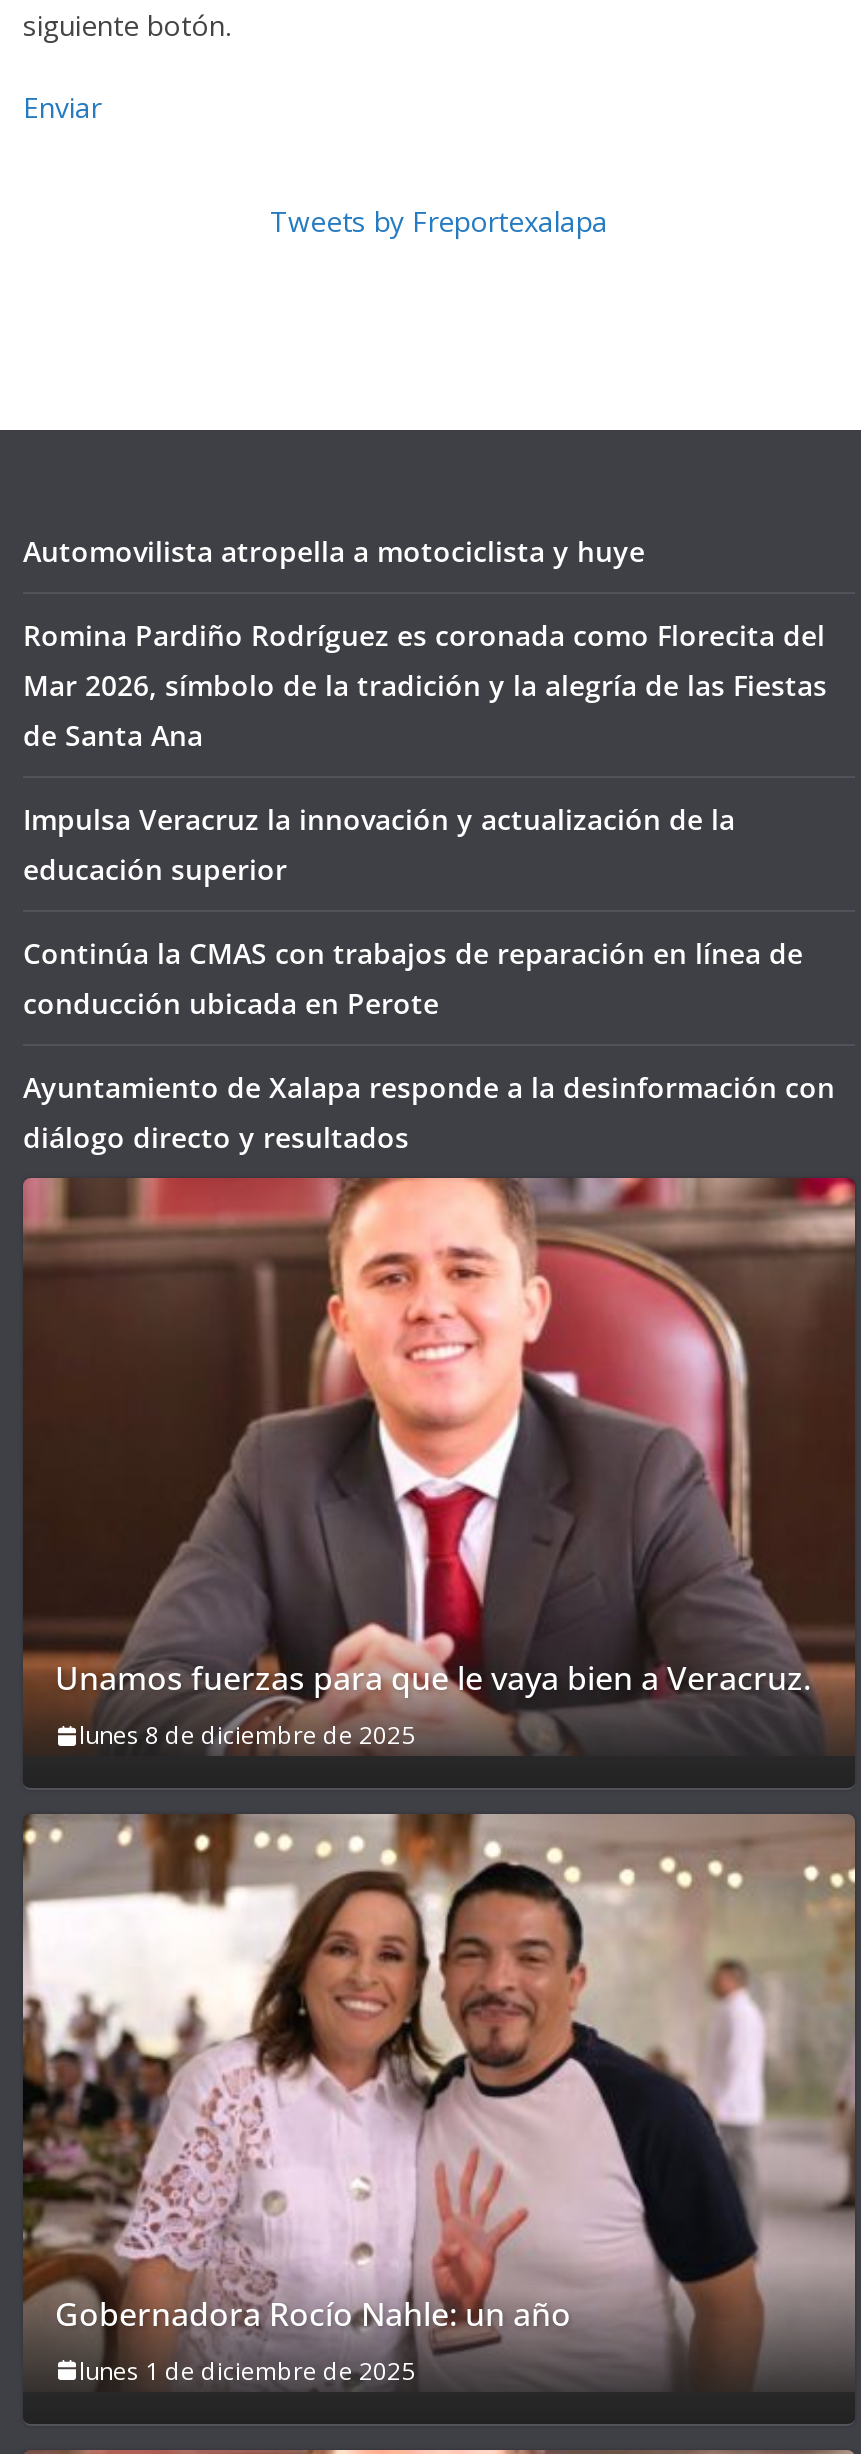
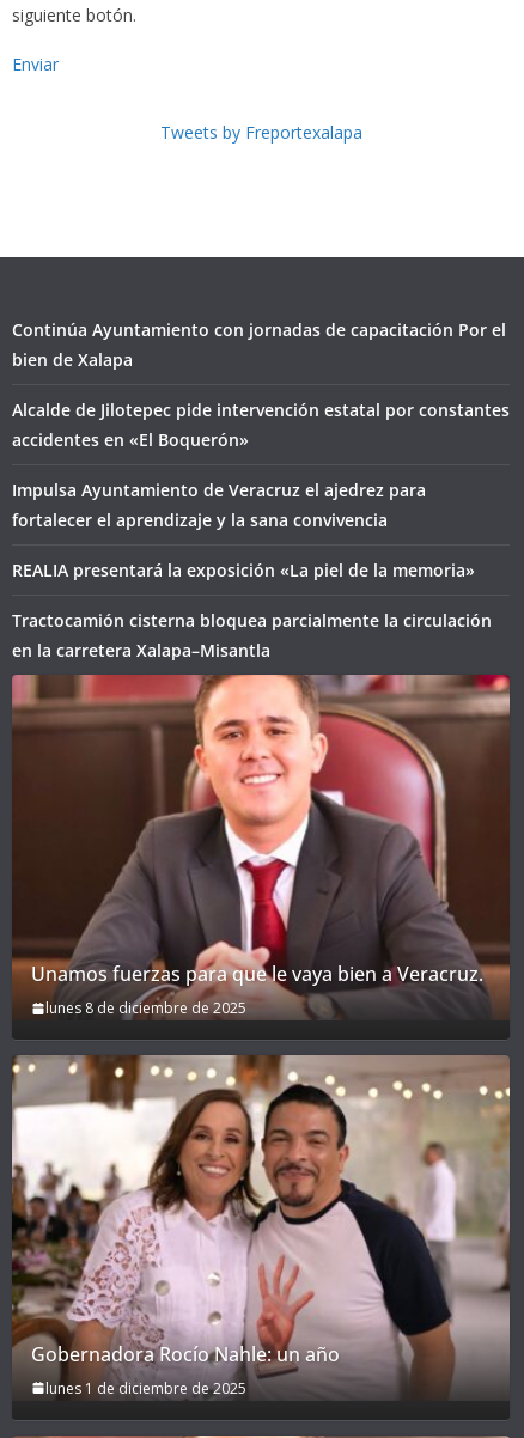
[23,533,645,571] Automovilista atropella a motociclista y huye -> [12,319,506,371] Continúa Ayuntamiento con jornadas de capacitación Por el | bien de Xalapa
[23,617,827,755] Romina Pardiño Rodríguez es coronada como Florecita del | Mar 2026, símbolo de la tradición y la alegría de las Fiestas | de Santa Ana -> [12,399,510,451] Alcalde de Jilotepec pide intervención estatal por constantes | accidentes en «El Boquerón»
[23,801,735,889] Impulsa Veracruz la innovación y actualización de la | educación superior -> [12,479,426,532] Impulsa Ayuntamiento de Veracruz el ajedrez para | fortalecer el aprendizaje y la sana convivencia
[23,935,803,1023] Continúa la CMAS con trabajos de reparación en línea de | conducción ubicada en Perote -> [12,559,475,582] REALIA presentará la exposición «La piel de la memoria»
[23,1069,835,1157] Ayuntamiento de Xalapa responde a la desinformación con | diálogo directo y resultados -> [12,609,492,662] Tractocamión cisterna bloquea parcialmente la circulación | en la carretera Xalapa–Misantla

